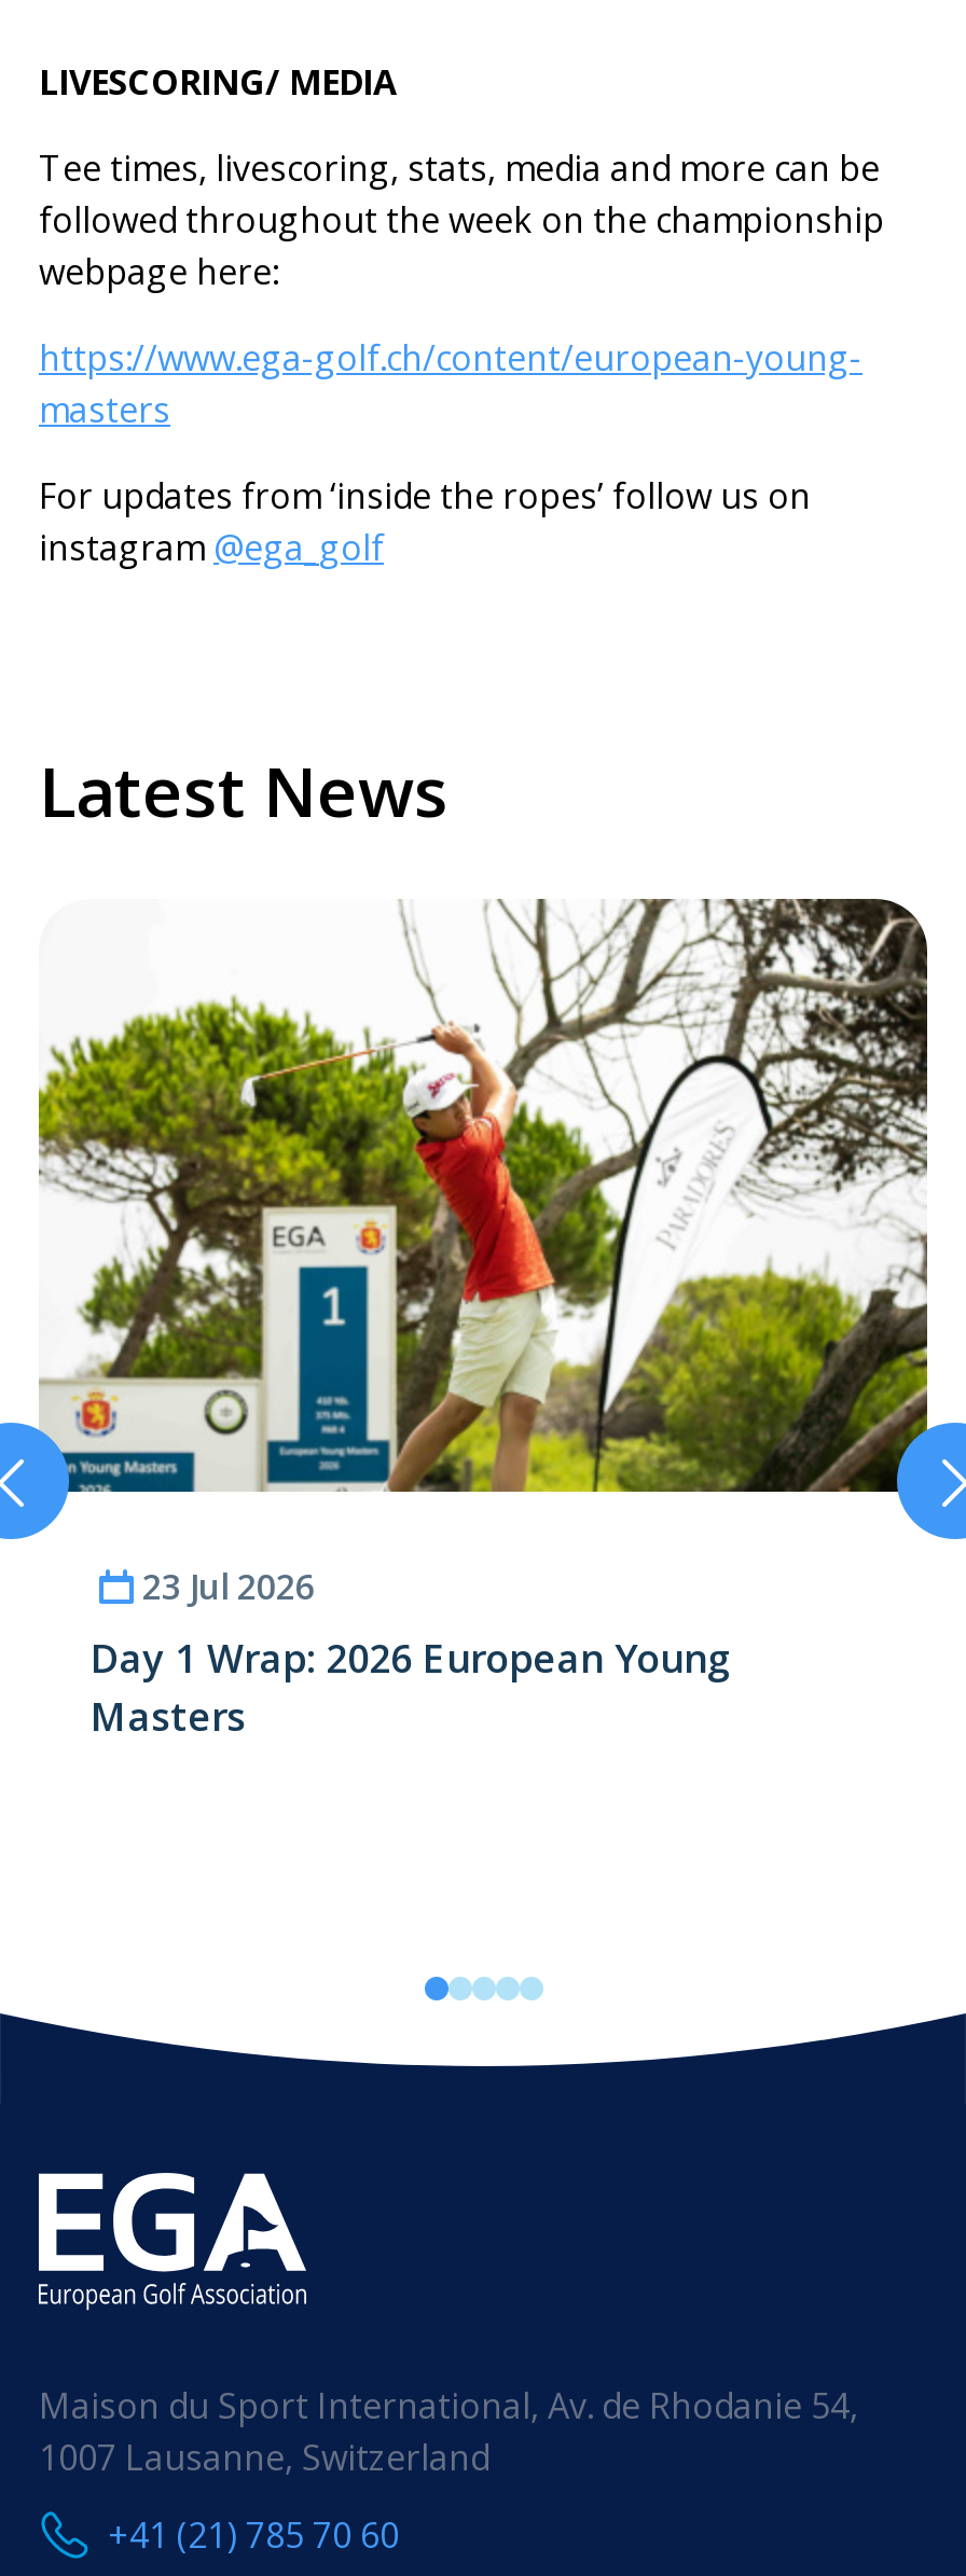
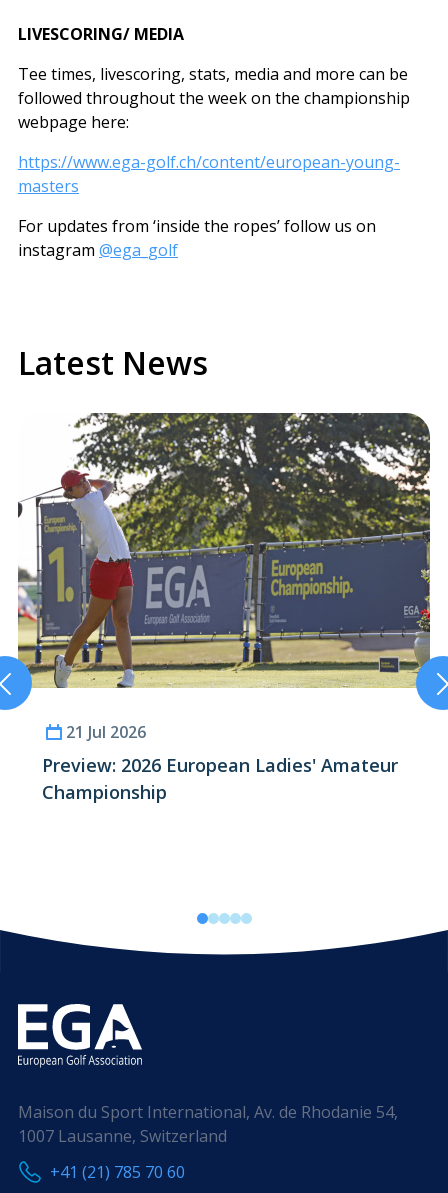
[37,899,929,1741] [image] | 23 Jul 2026 | Day 1 Wrap: 2026 European Young | Masters -> [17,412,431,804] [image] | 21 Jul 2026 | Preview: 2026 European Ladies' Amateur | Championship

